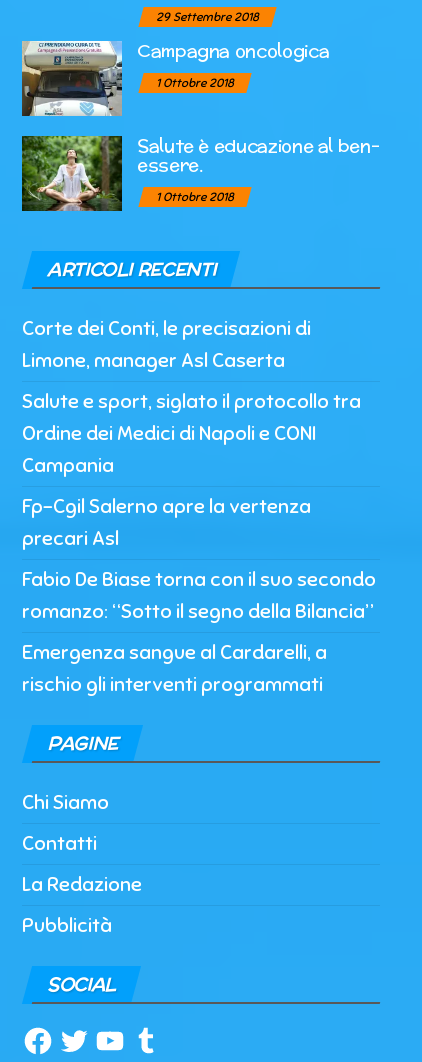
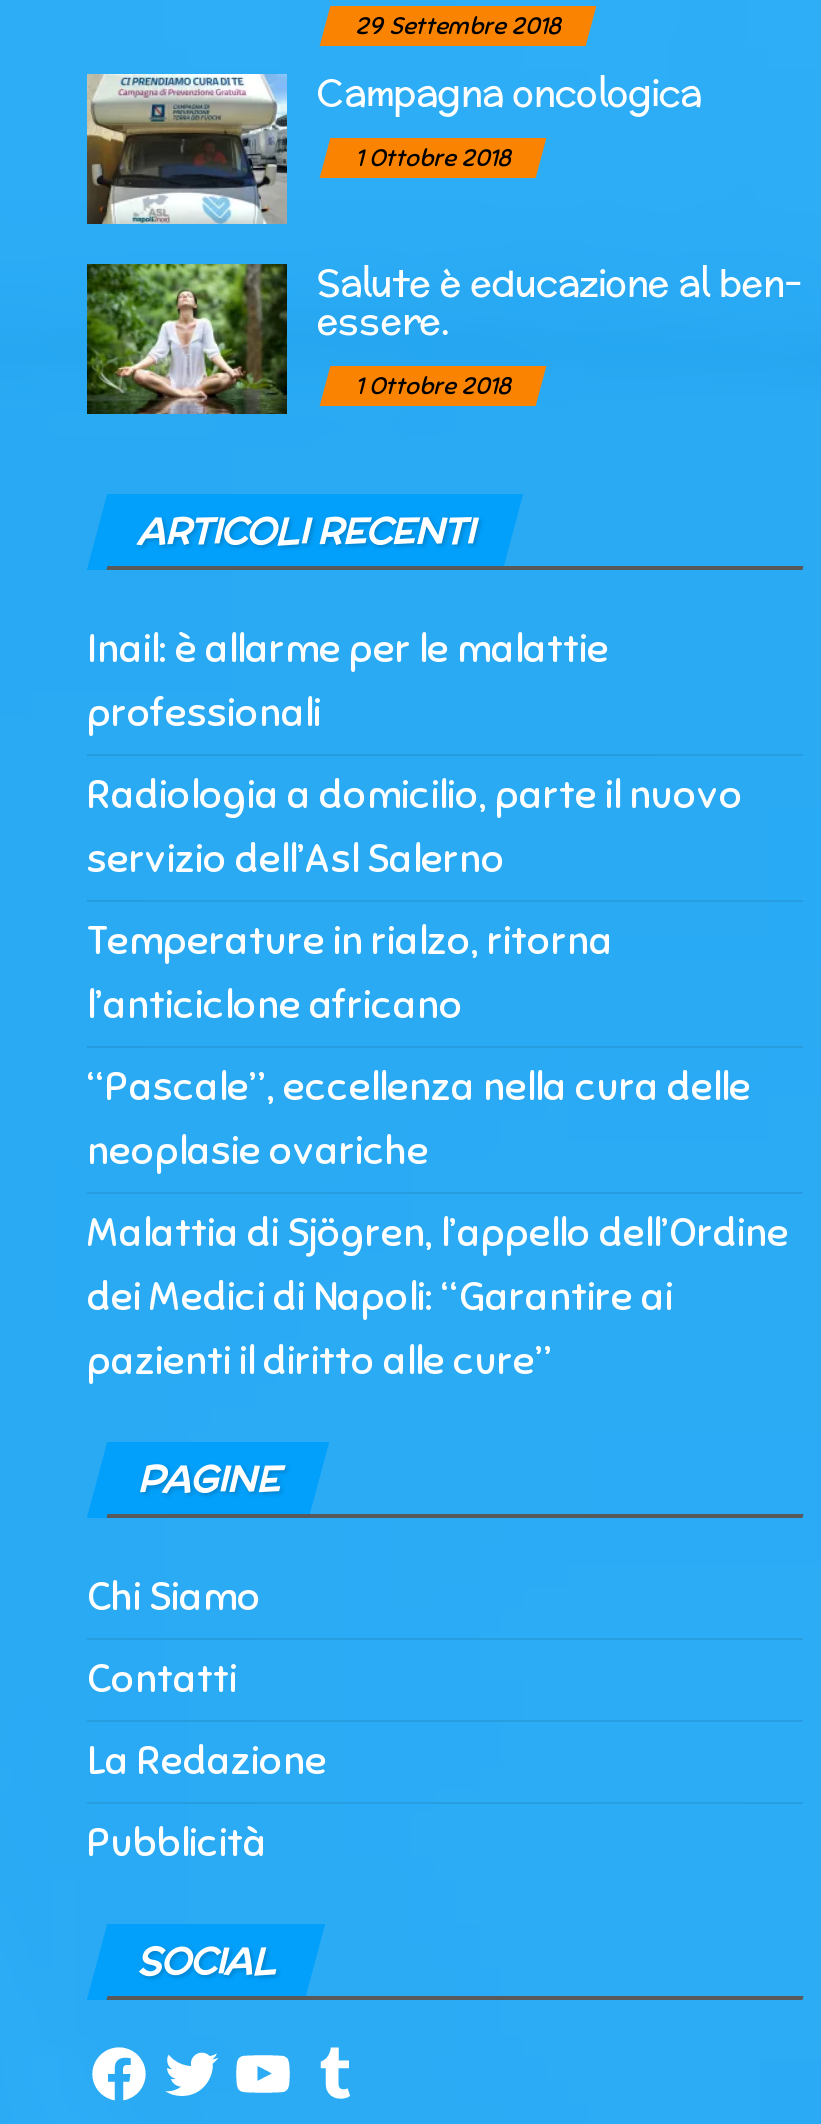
[22,316,311,373] Corte dei Conti, le precisazioni di | Limone, manager Asl Caserta -> [87,624,609,738] Inail: è allarme per le malattie | professionali
[22,389,361,478] Salute e sport, siglato il protocollo tra | Ordine dei Medici di Napoli e CONI | Campania -> [87,770,743,884] Radiologia a domicilio, parte il nuovo | servizio dell’Asl Salerno
[22,494,311,551] Fp-Cgil Salerno apre la vertenza | precari Asl -> [87,916,613,1030] Temperature in rialzo, ritorna | l’anticiclone africano
[22,567,376,624] Fabio De Biase torna con il suo secondo | romanzo: “Sotto il segno della Bilancia” -> [87,1062,751,1176] “Pascale”, eccellenza nella cura delle | neoplasie ovariche
[22,640,327,697] Emergenza sangue al Cardarelli, a | rischio gli interventi programmati -> [87,1208,789,1386] Malattia di Sjögren, l’appello dell’Ordine | dei Medici di Napoli: “Garantire ai | pazienti il diritto alle cure”

